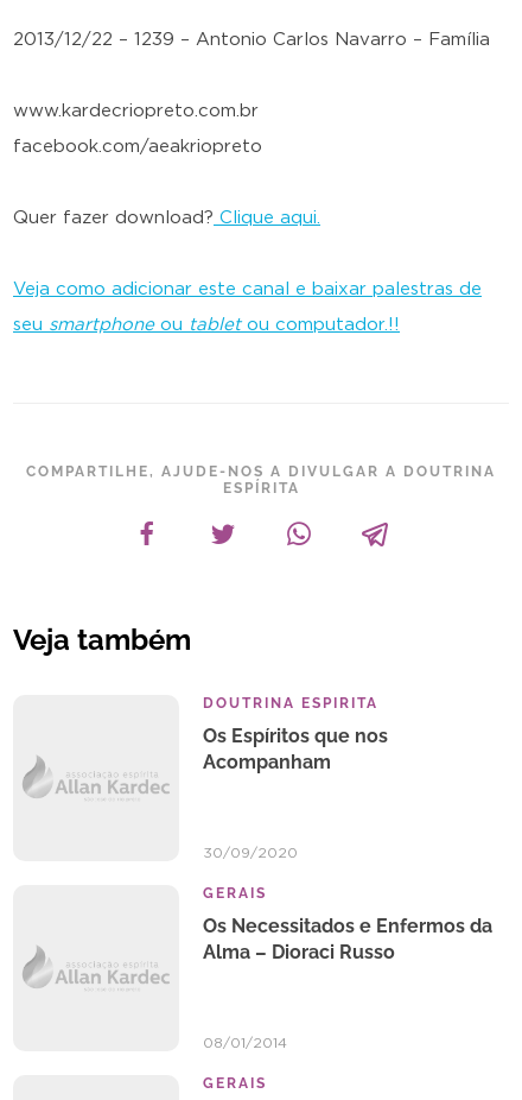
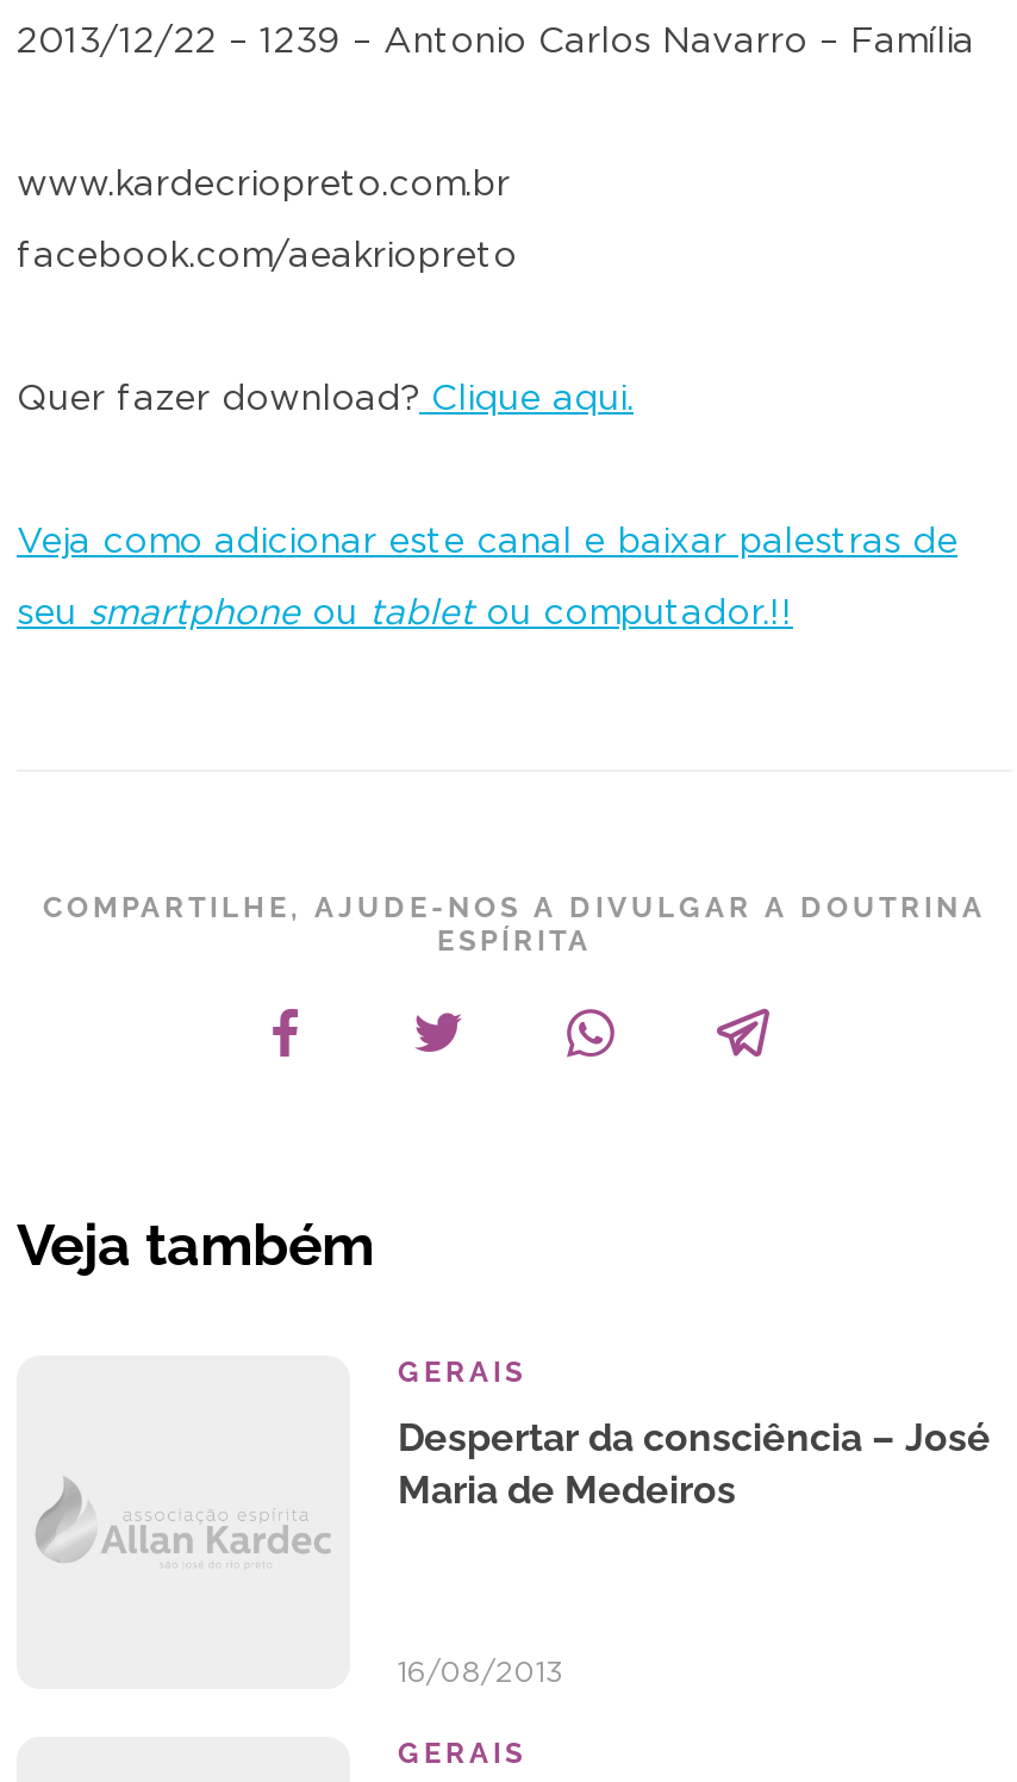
[203,695,388,773] DOUTRINA ESPIRITA | Os Espíritos que nos | Acompanham -> none
[203,846,298,860] 30/09/2020 -> none
[203,915,492,963] Os Necessitados e Enfermos da | Alma – Dioraci Russo -> [398,1415,991,1513] Despertar da consciência – José | Maria de Medeiros
[203,1036,287,1050] 08/01/2014 -> [398,1658,564,1687] 16/08/2013

